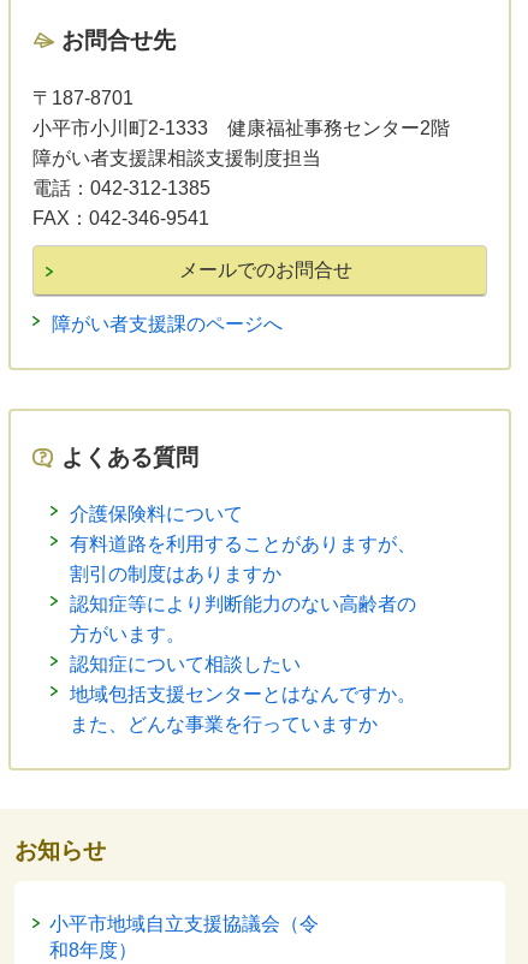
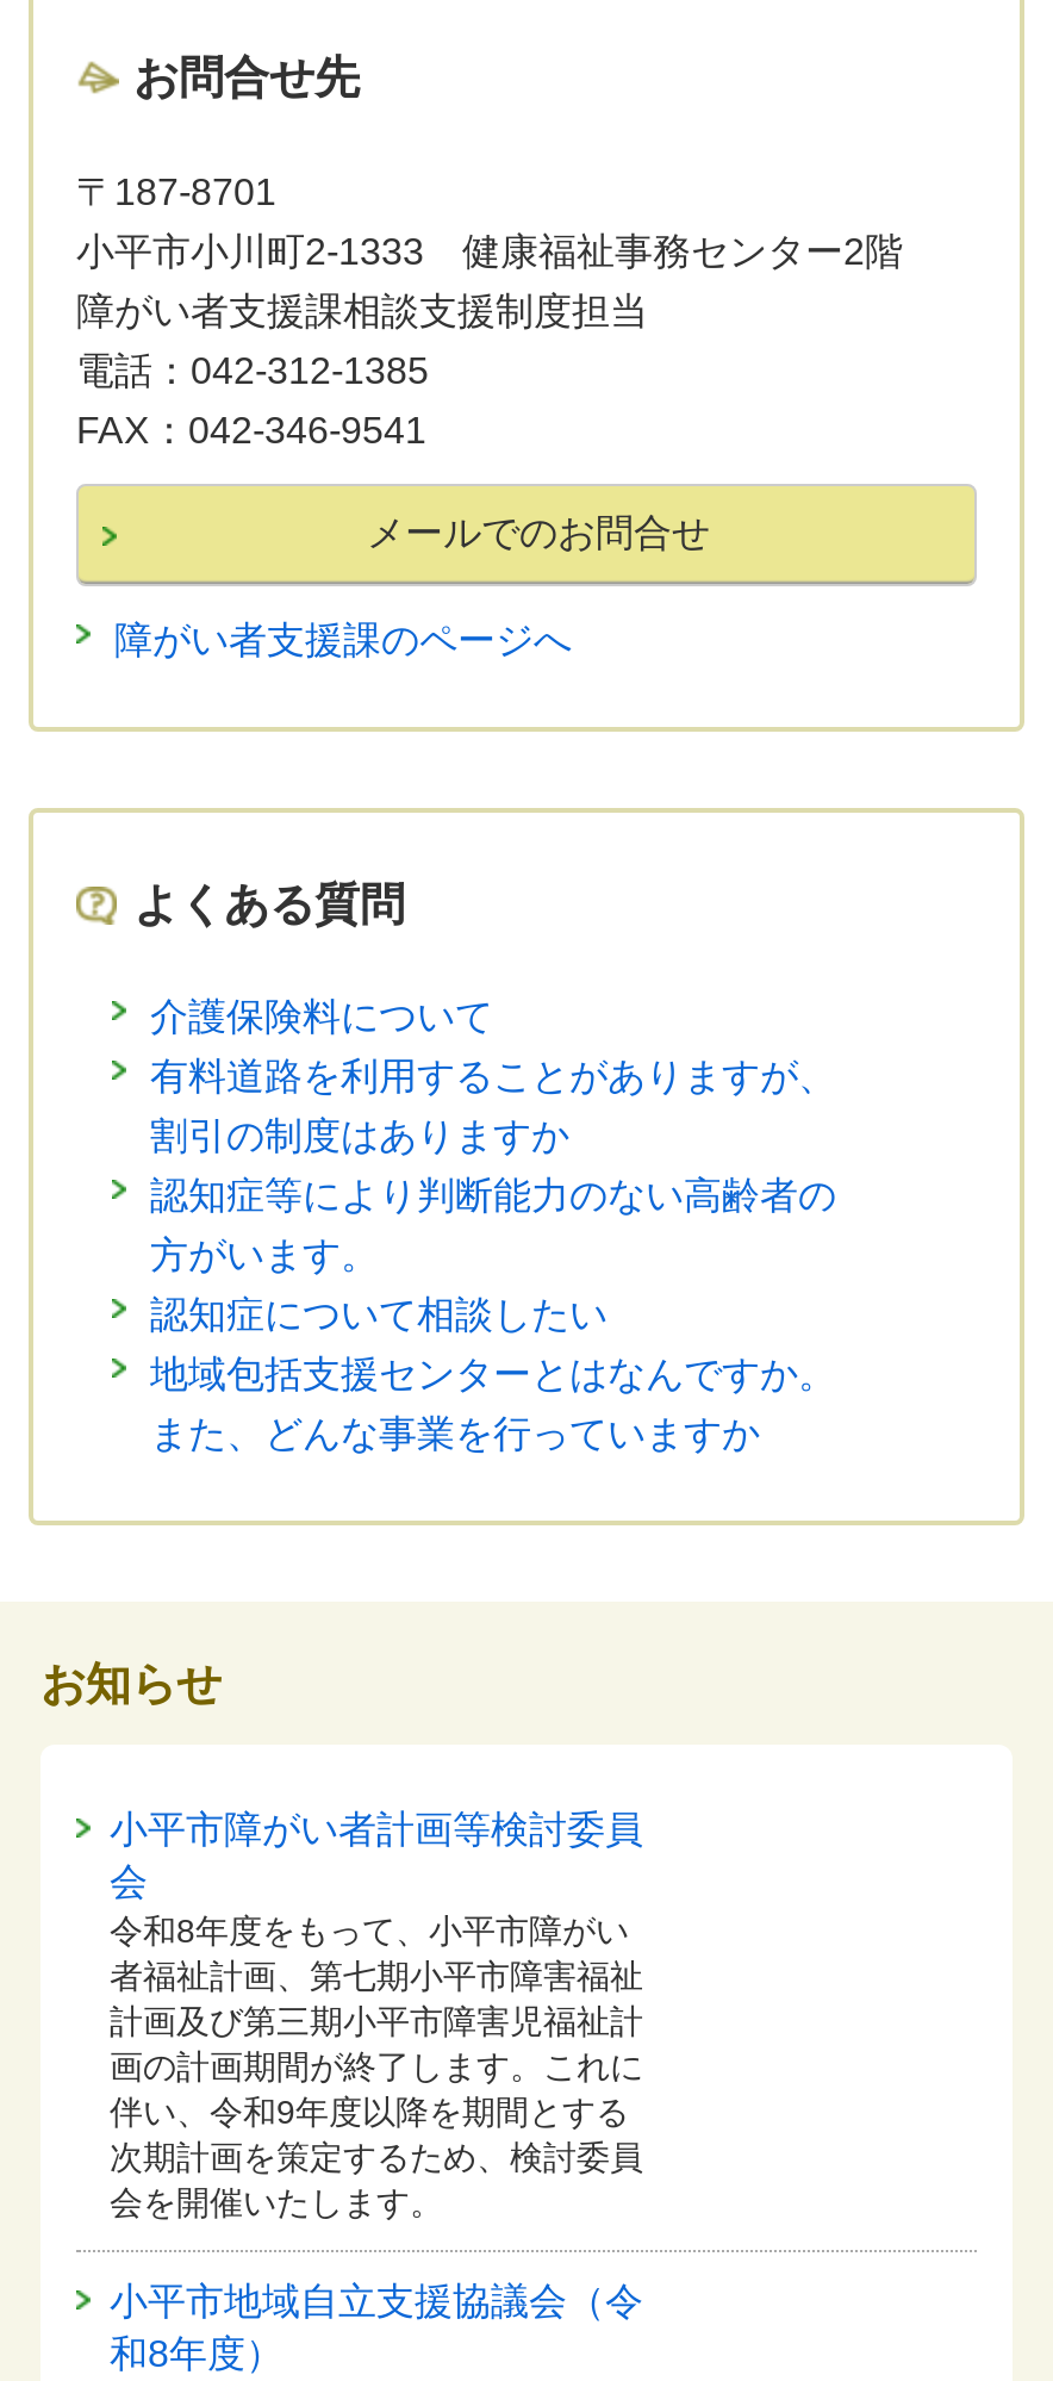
none -> [110,1808,643,2221] 小平市障がい者計画等検討委員 | 会 | 令和8年度をもって、小平市障がい | 者福祉計画、第七期小平市障害福祉 | 計画及び第三期小平市障害児福祉計 | 画の計画期間が終了します。これに | 伴い、令和9年度以降を期間とする | 次期計画を策定するため、検討委員 | 会を開催いたします。

